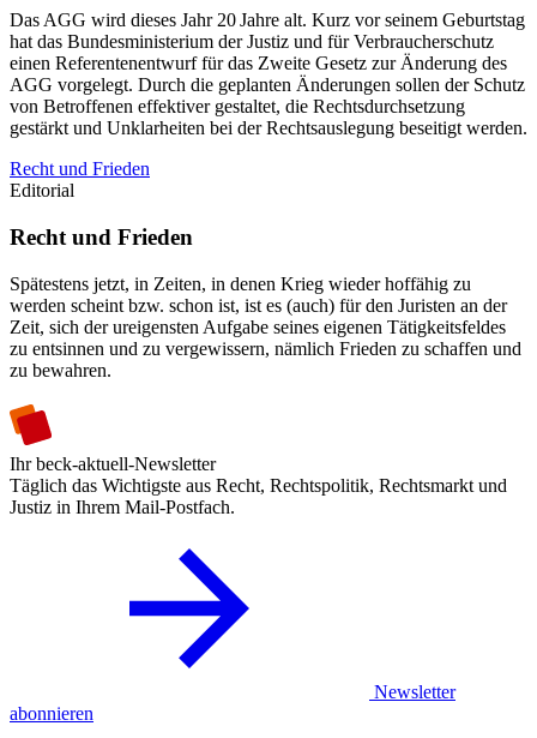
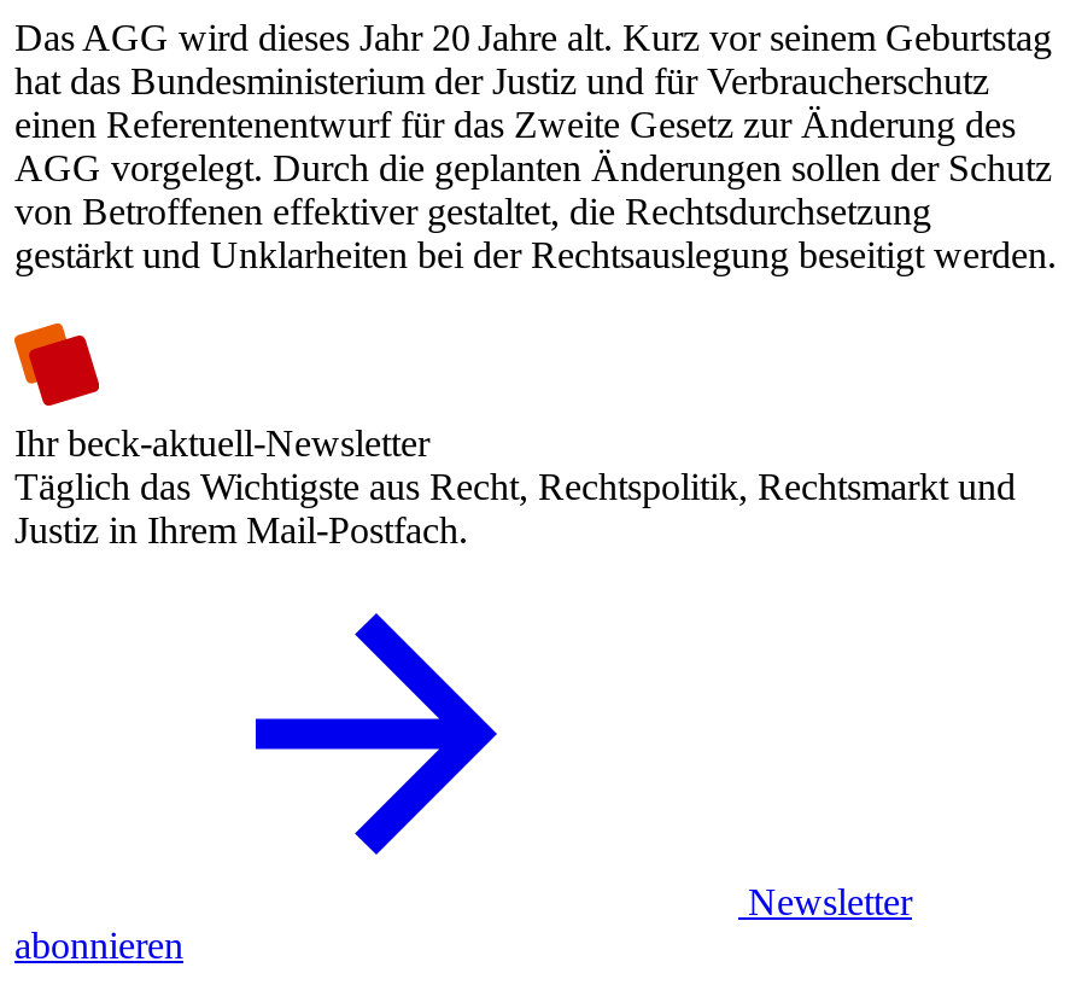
[10,159,521,380] Recht und Frieden | Editorial | Recht und Frieden | Spätestens jetzt, in Zeiten, in denen Krieg wieder hoffähig zu | werden scheint bzw. schon ist, ist es (auch) für den Juristen an der | Zeit, sich der ureigensten Aufgabe seines eigenen Tätigkeitsfeldes | zu entsinnen und zu vergewissern, nämlich Frieden zu schaffen und | zu bewahren. -> none

